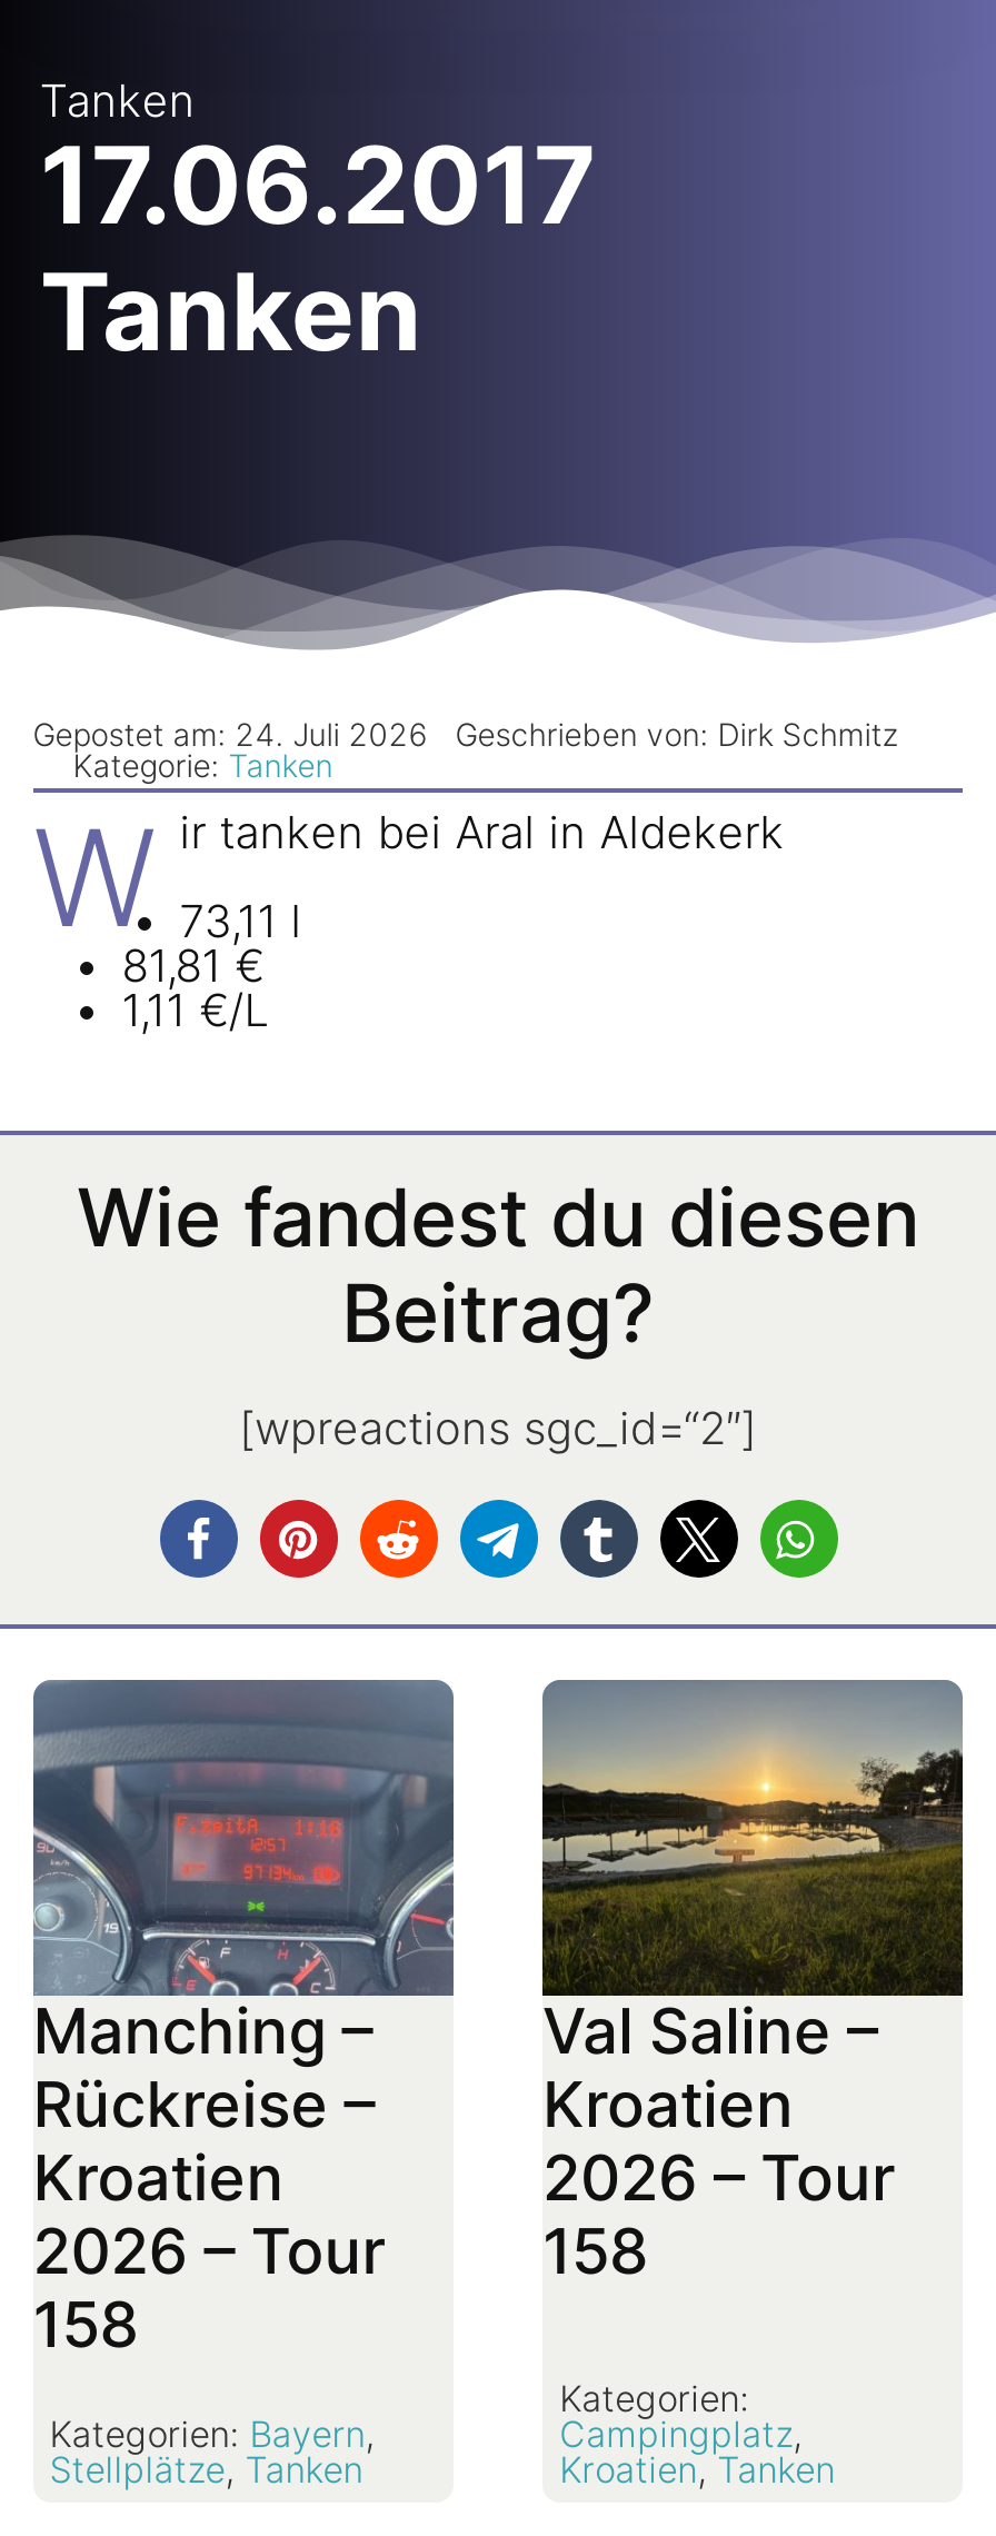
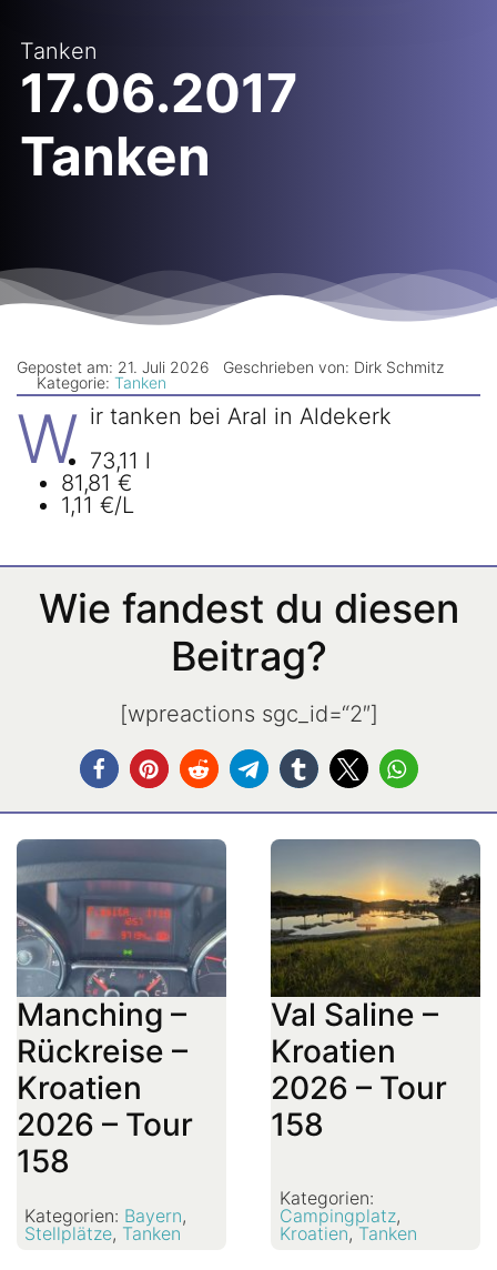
[33,716,428,754] Gepostet am: 24. Juli 2026 -> [16,358,209,377] Gepostet am: 21. Juli 2026

